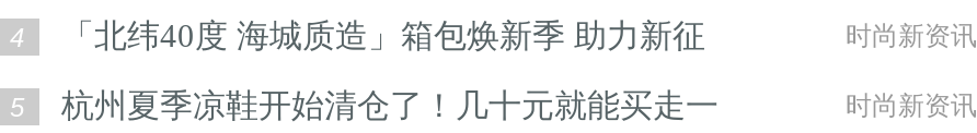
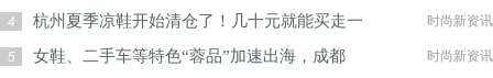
[61,18,705,53] 「北纬40度 海城质造」箱包焕新季 助力新征 -> none
none -> [33,47,346,64] 女鞋、二手车等特色“蓉品”加速出海，成都
moved [61,87,719,122] -> [33,12,363,29]: 杭州夏季凉鞋开始清仓了！几十元就能买走一

